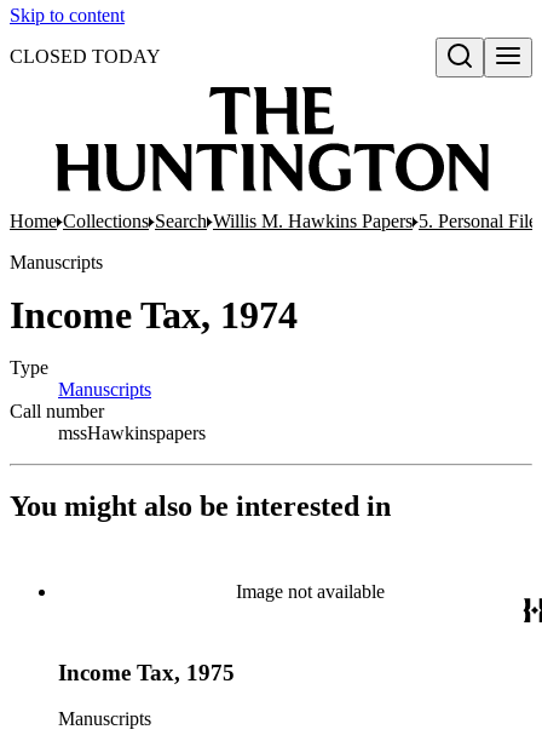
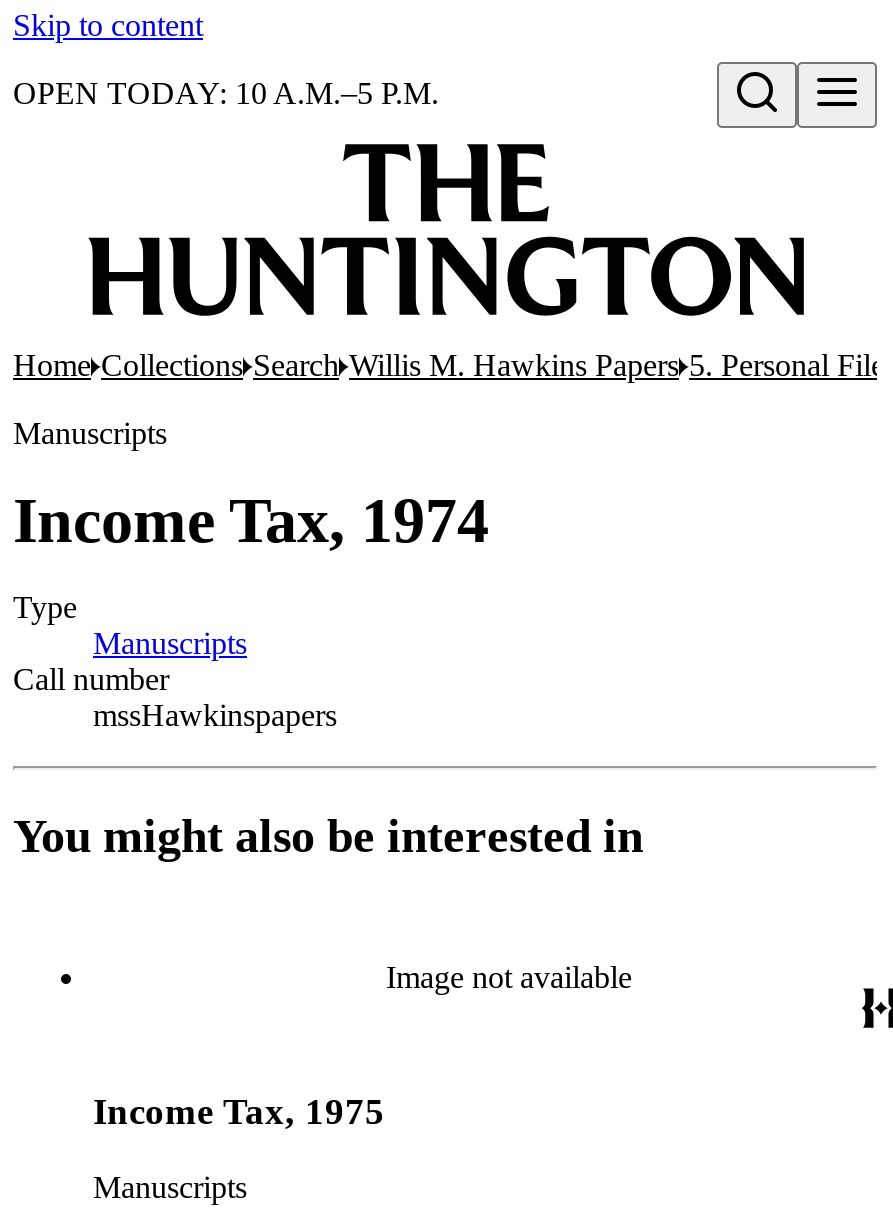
[10,46,161,67] CLOSED TODAY -> [13,76,439,110] OPEN TODAY: 10 A.M.–5 P.M.

